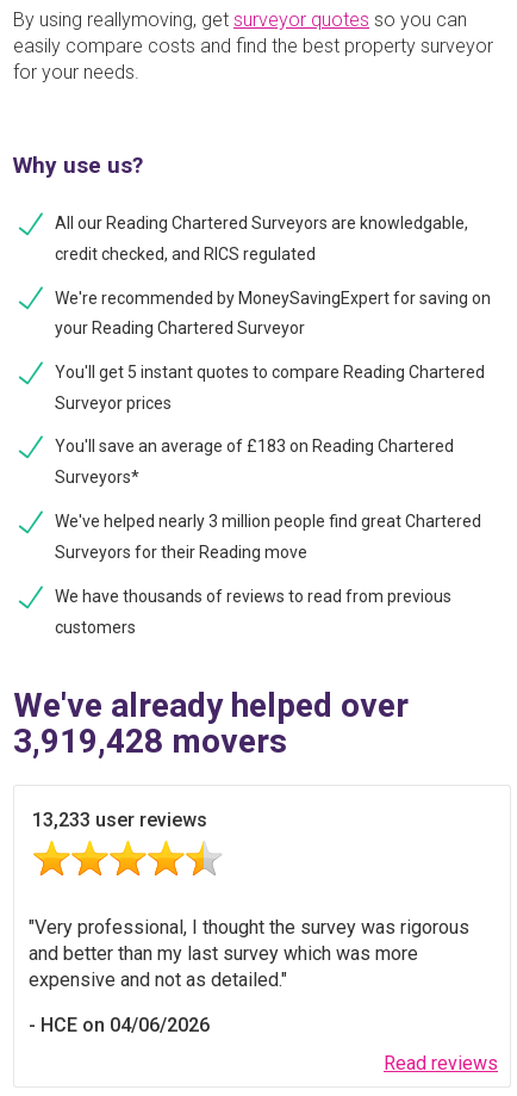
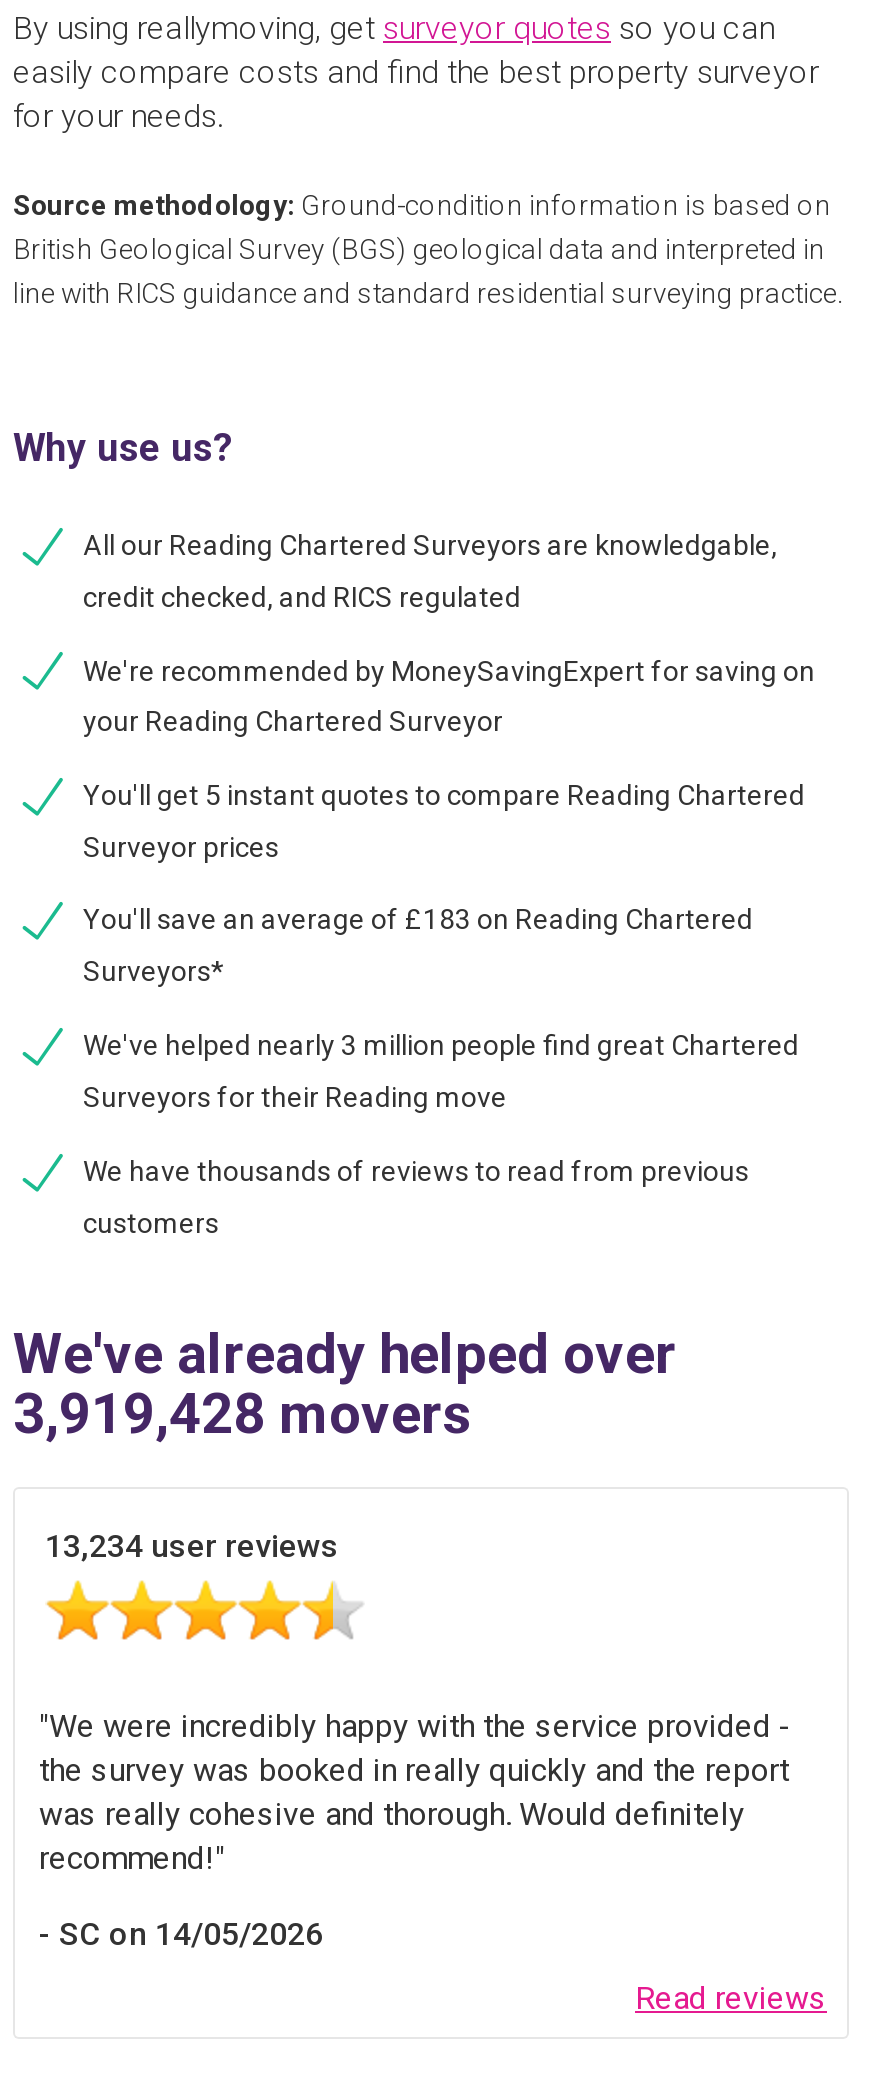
none -> [13,189,843,309] Source methodology: Ground-condition information is based on | British Geological Survey (BGS) geological data and interpreted in | line with RICS guidance and standard residential surveying practice.
[32,808,207,831] 13,233 user reviews -> [45,1526,339,1564] 13,234 user reviews
[29,915,469,991] Very professional, I thought the survey was rigorous | and better than my last survey which was more | expensive and not as detailed. -> [39,1706,791,1876] We were incredibly happy with the service provided - | the survey was booked in really quickly and the report | was really cohesive and thorough. Would definitely | recommend!
[41,1013,210,1036] HCE on 04/06/2026 -> [59,1914,323,1952] SC on 14/05/2026

